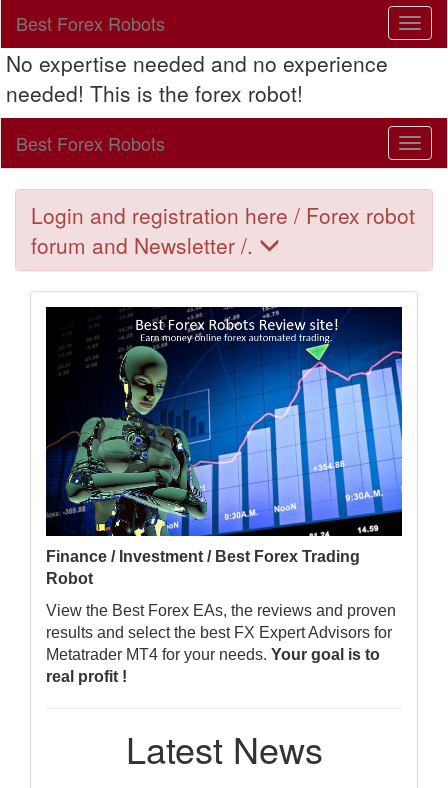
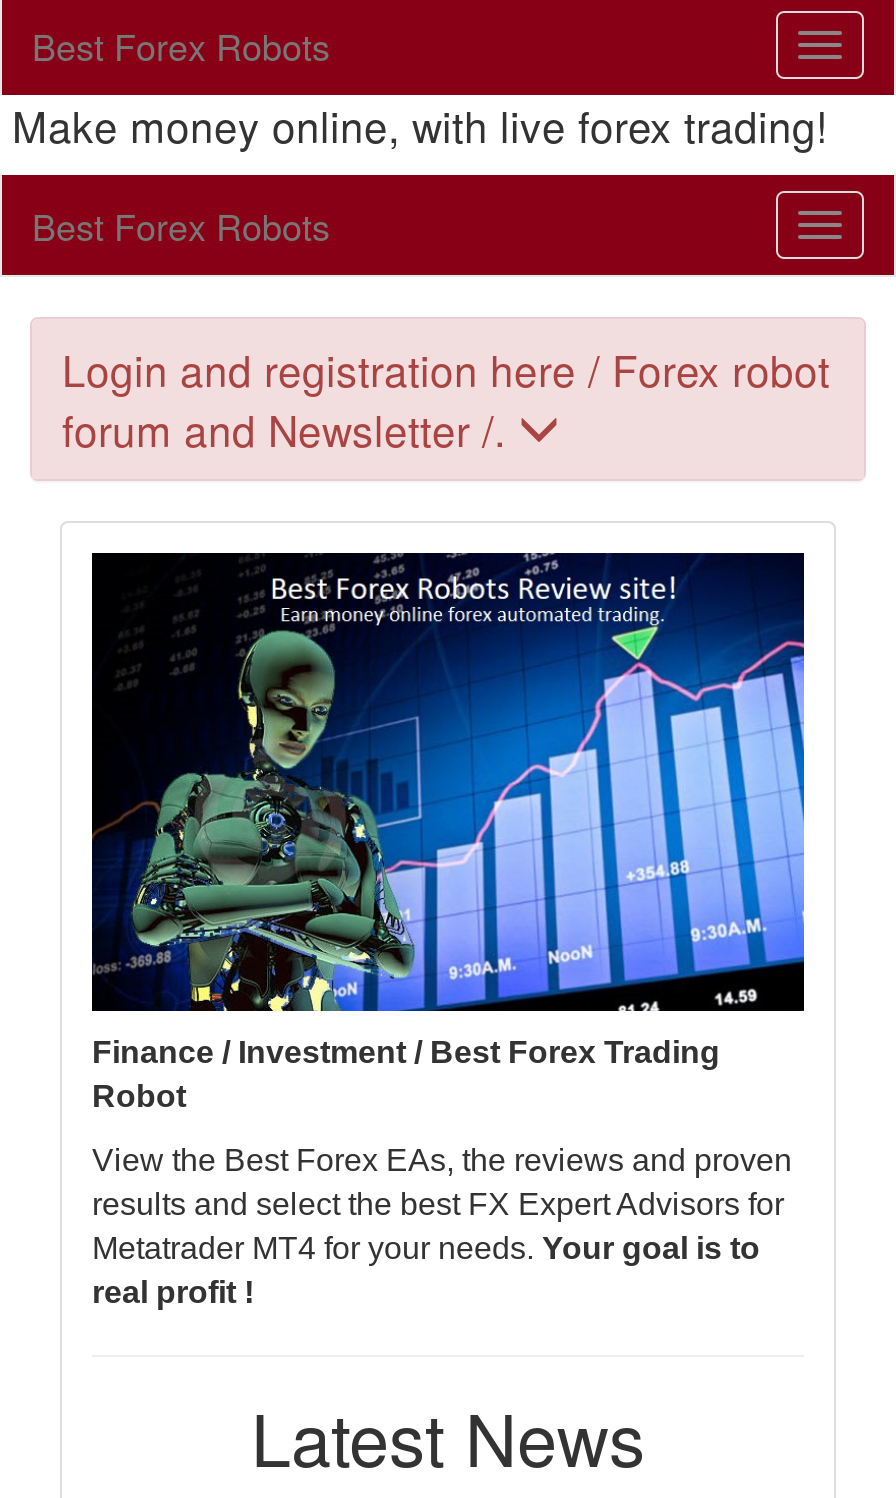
[6,48,388,108] No expertise needed and no experience | needed! This is the forex robot! -> [12,95,828,155] Make money online, with live forex trading!

